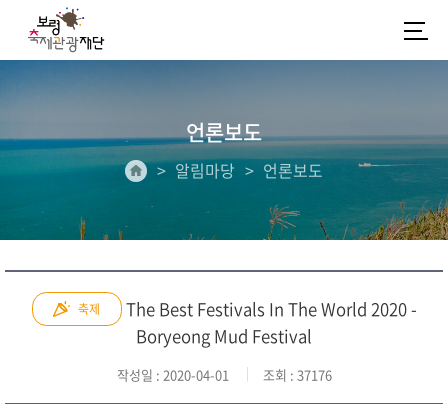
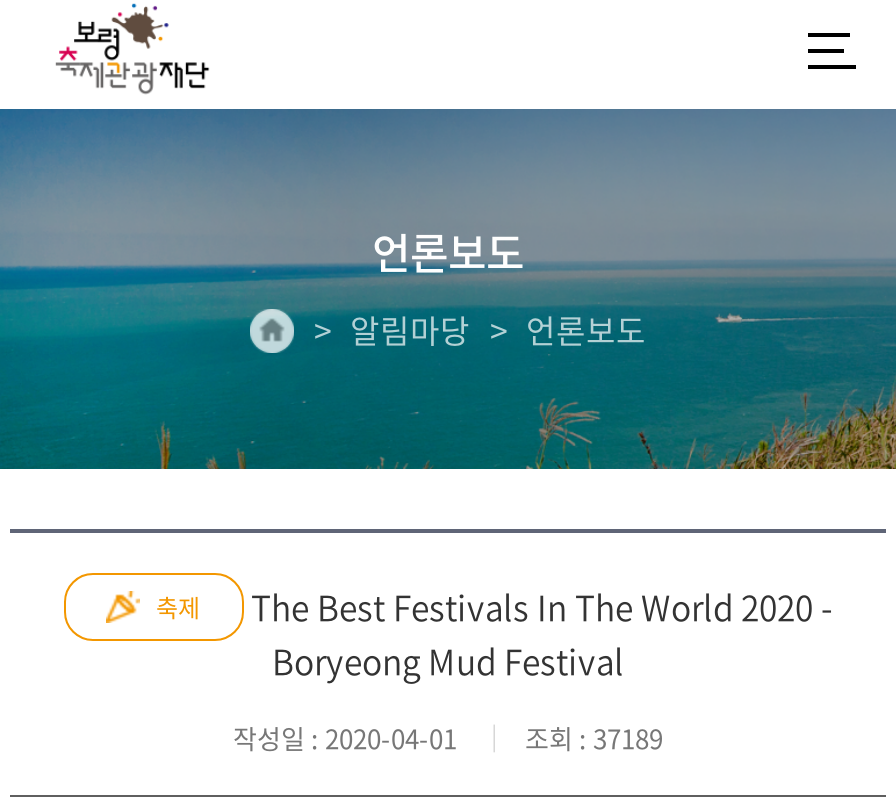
[116,365,331,384] 작성일: 2020-04-01 조회: 37176 -> [233,719,663,757] 작성일: 2020-04-01 조회: 37189

